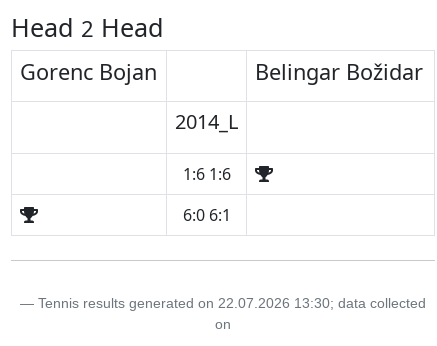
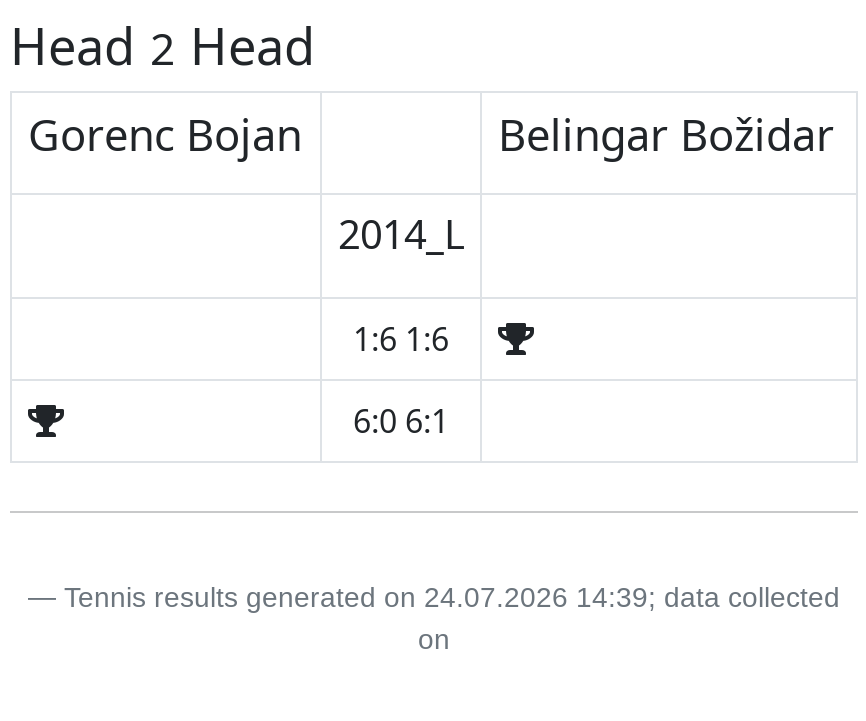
[38,295,426,311] Tennis results generated on 22.07.2026 13:30; data collected -> [64,581,840,613] Tennis results generated on 24.07.2026 14:39; data collected

